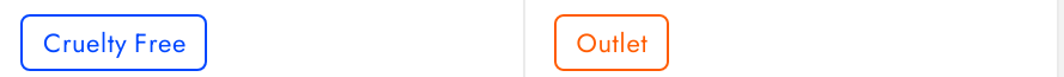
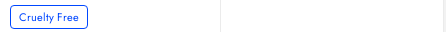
[576,24,648,62] Outlet -> none

